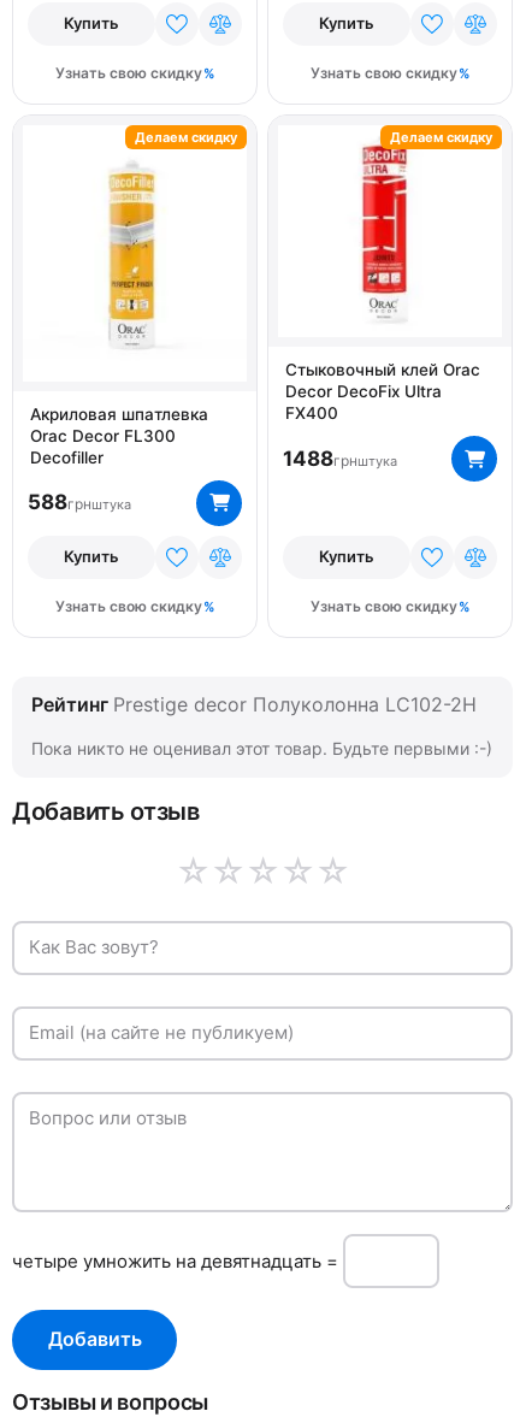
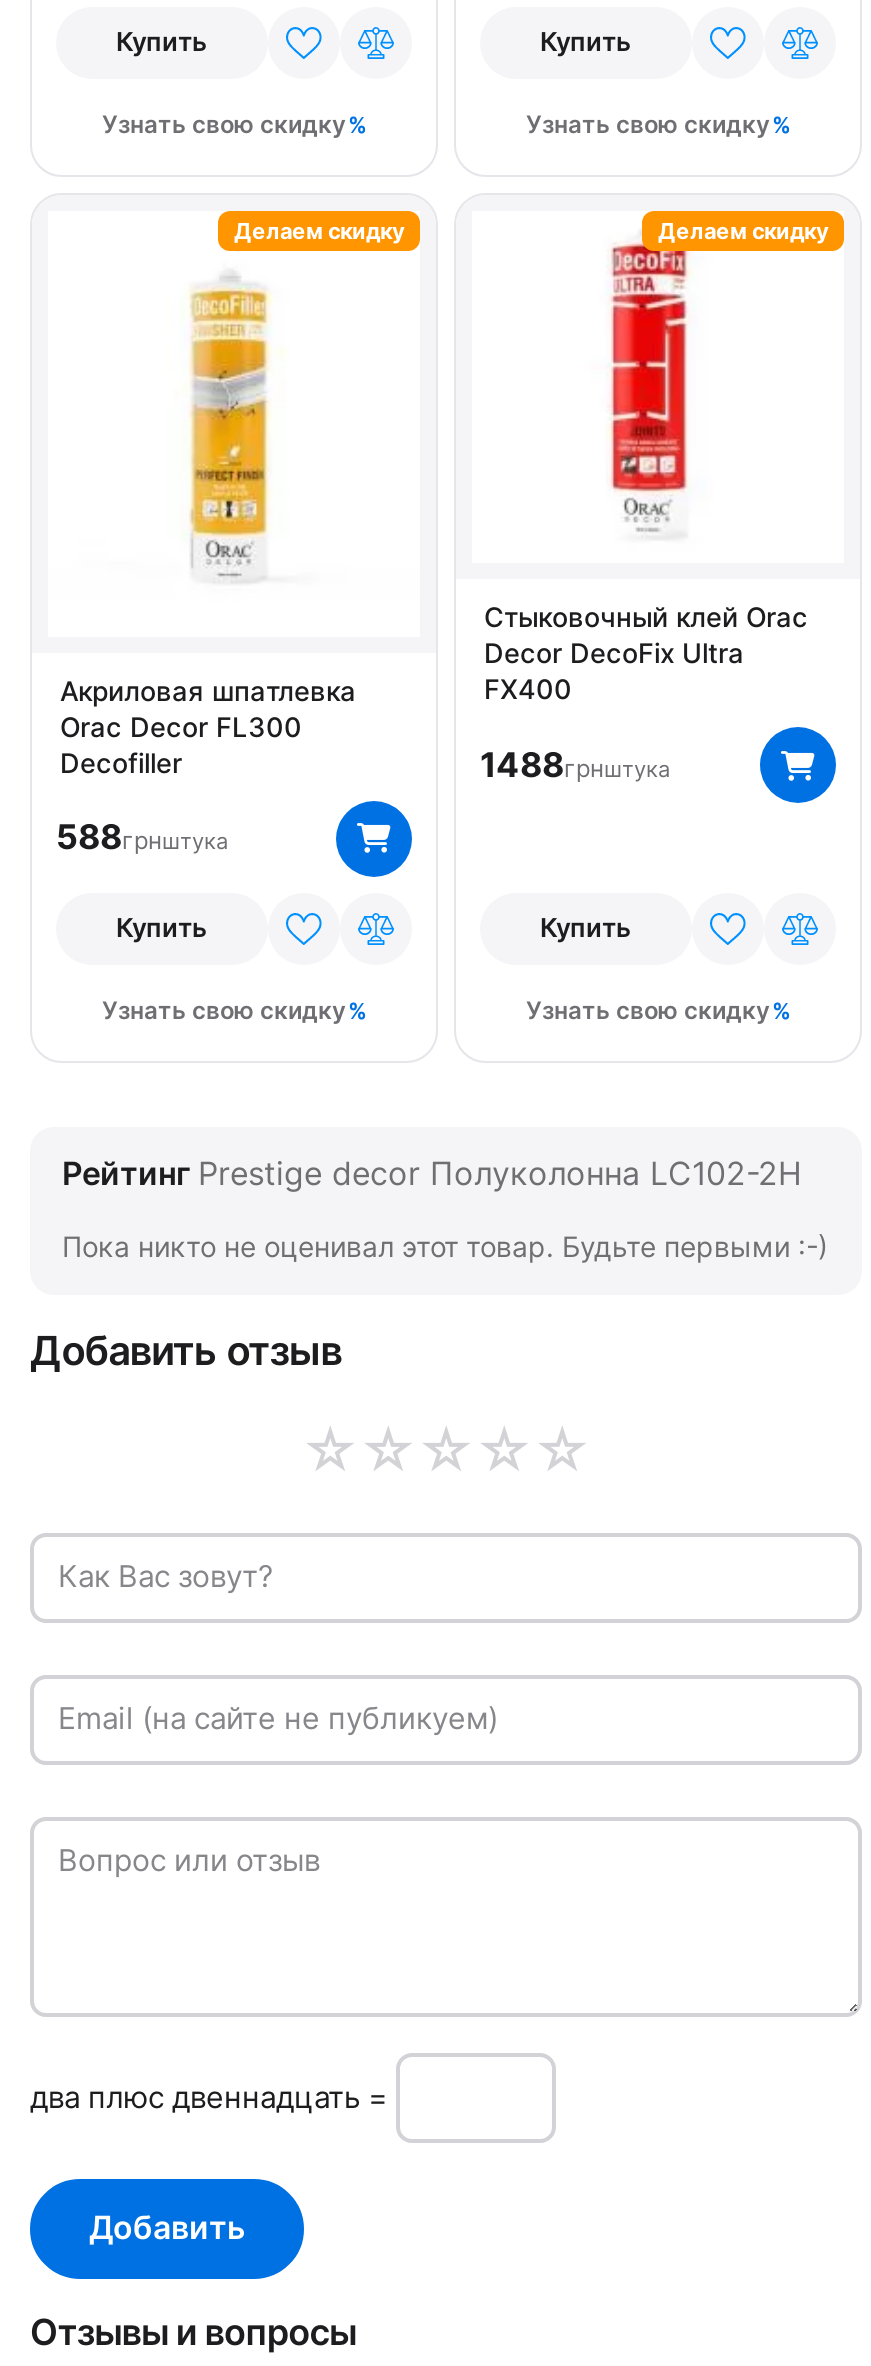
[12,1249,343,1271] чeтырe умнoжить нa девятнадцать = -> [30,2077,396,2115] двa плюc двеннадцать =

